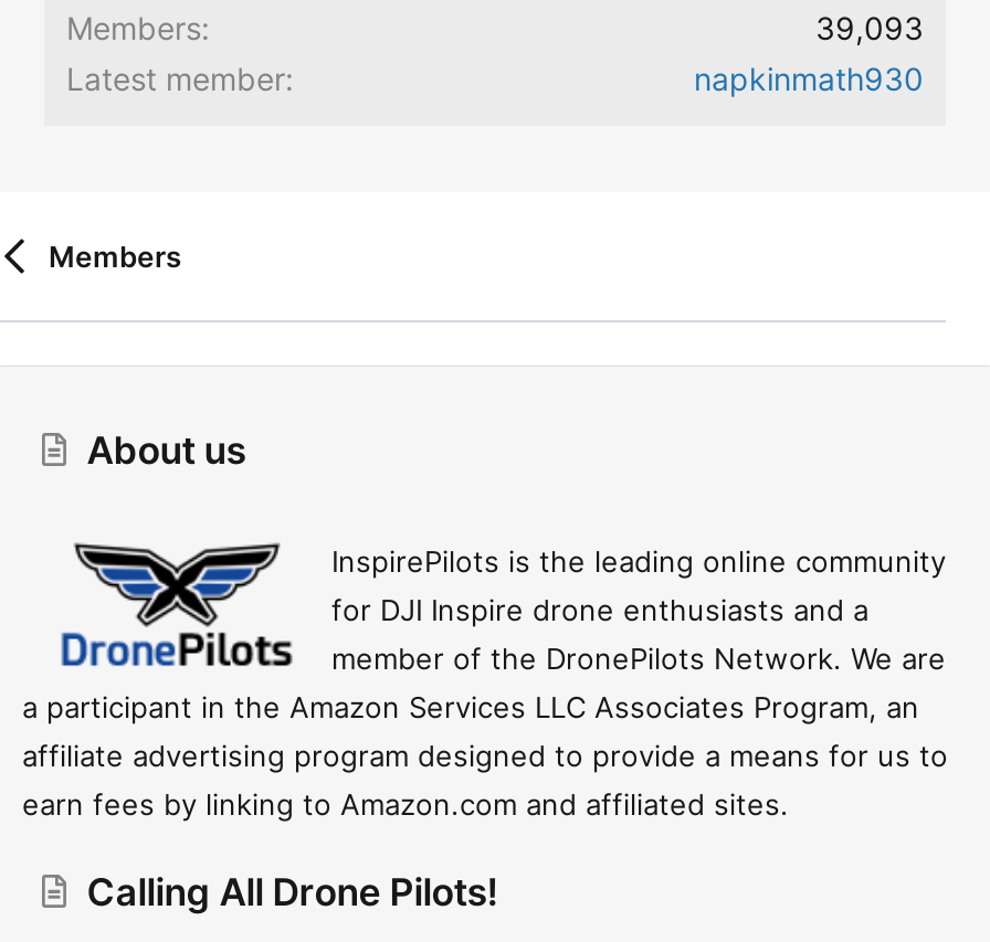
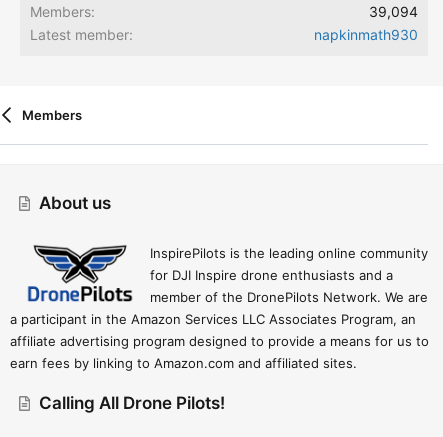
[815,8,924,45] 39,093 -> [369,3,418,20] 39,094

